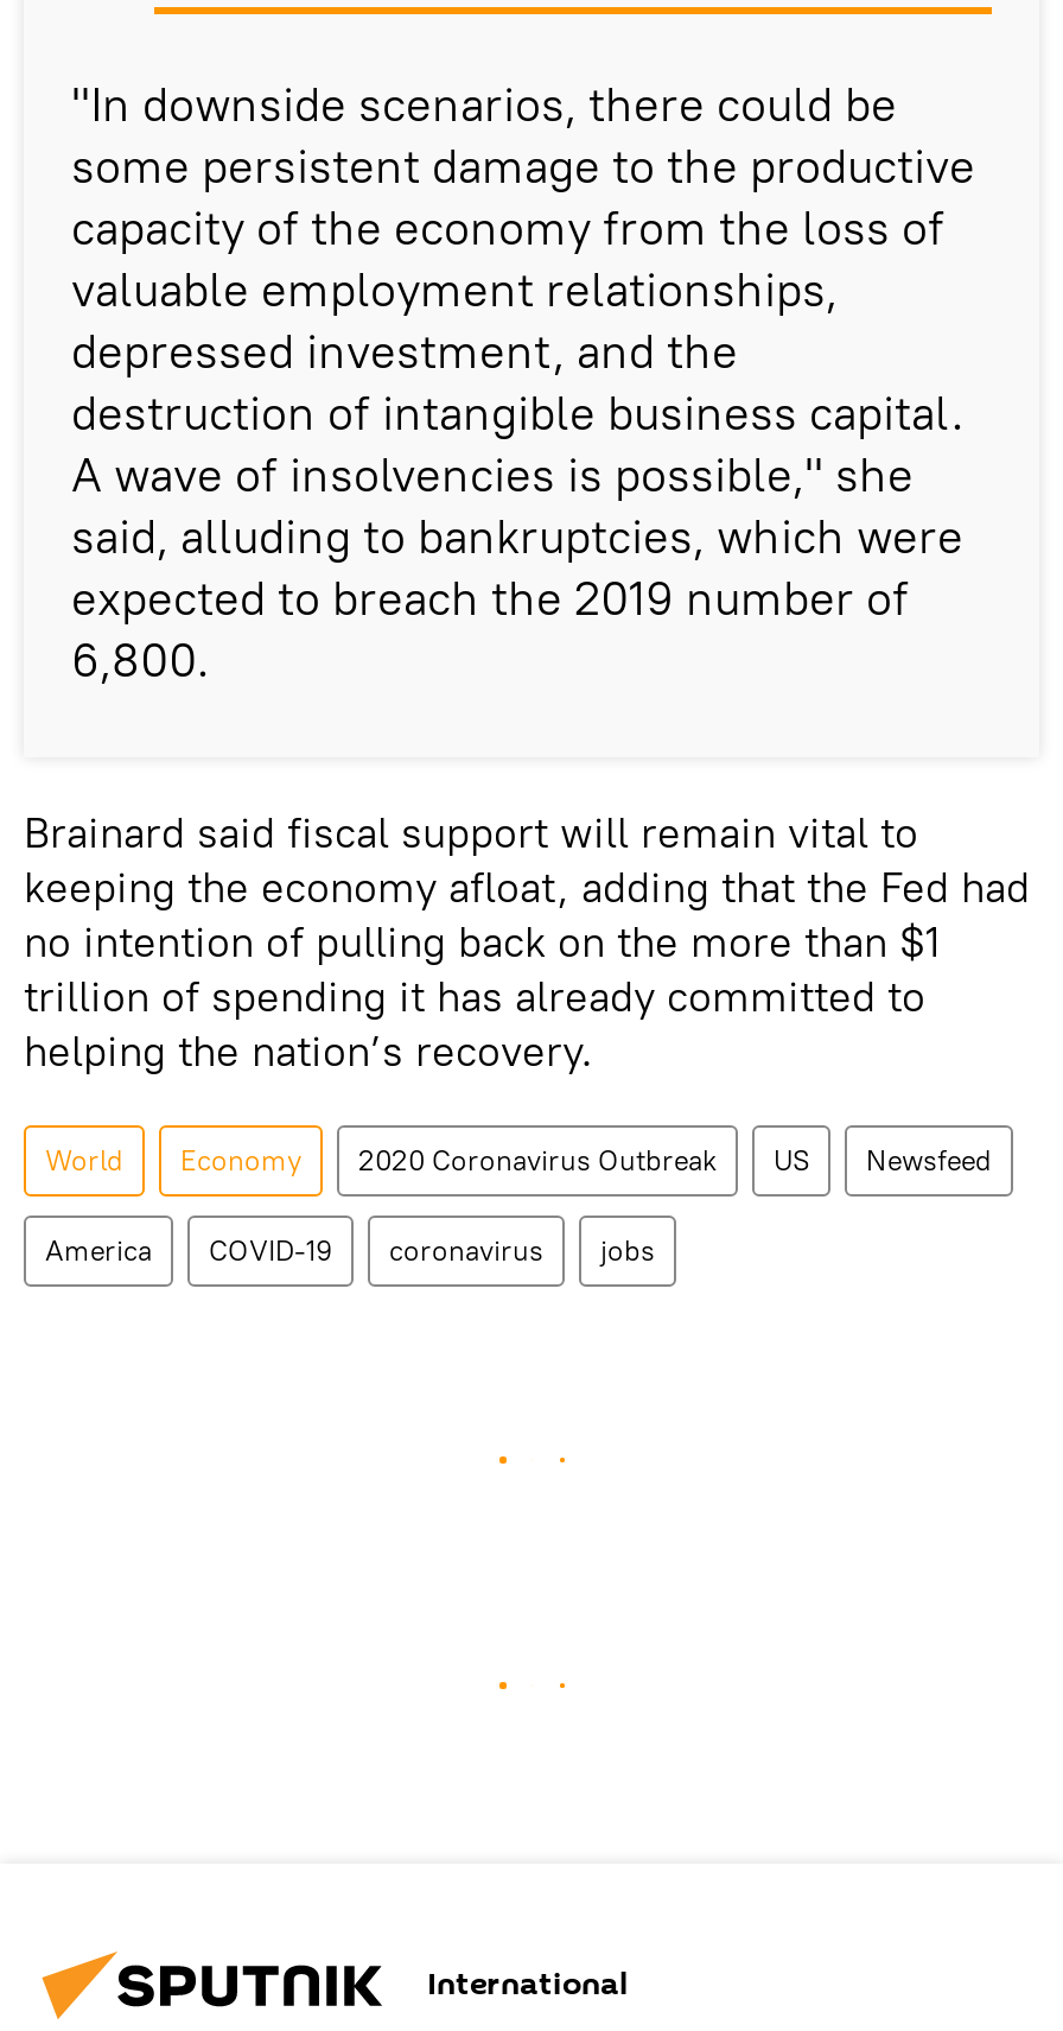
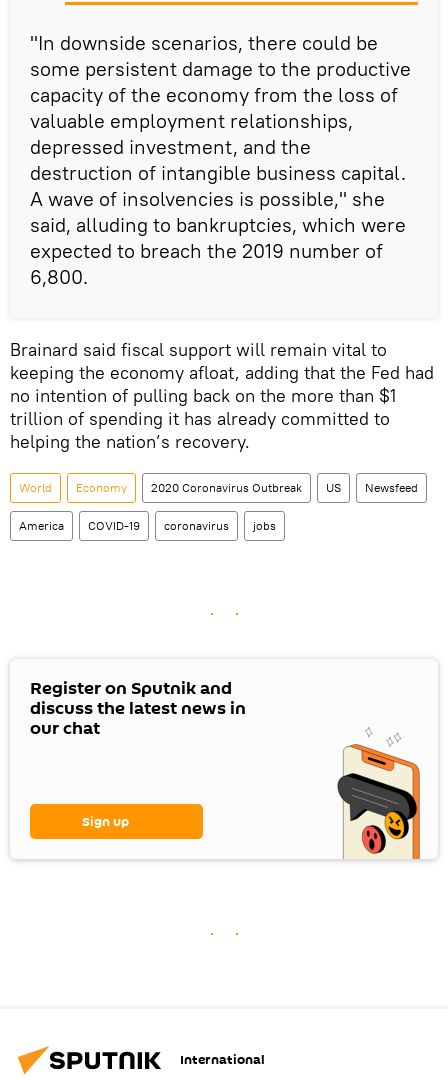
none -> [30,676,246,741] Register on Sputnik and | discuss the latest news in | our chat
none -> [82,812,129,831] Sign up
none -> [336,730,421,861] [image]

